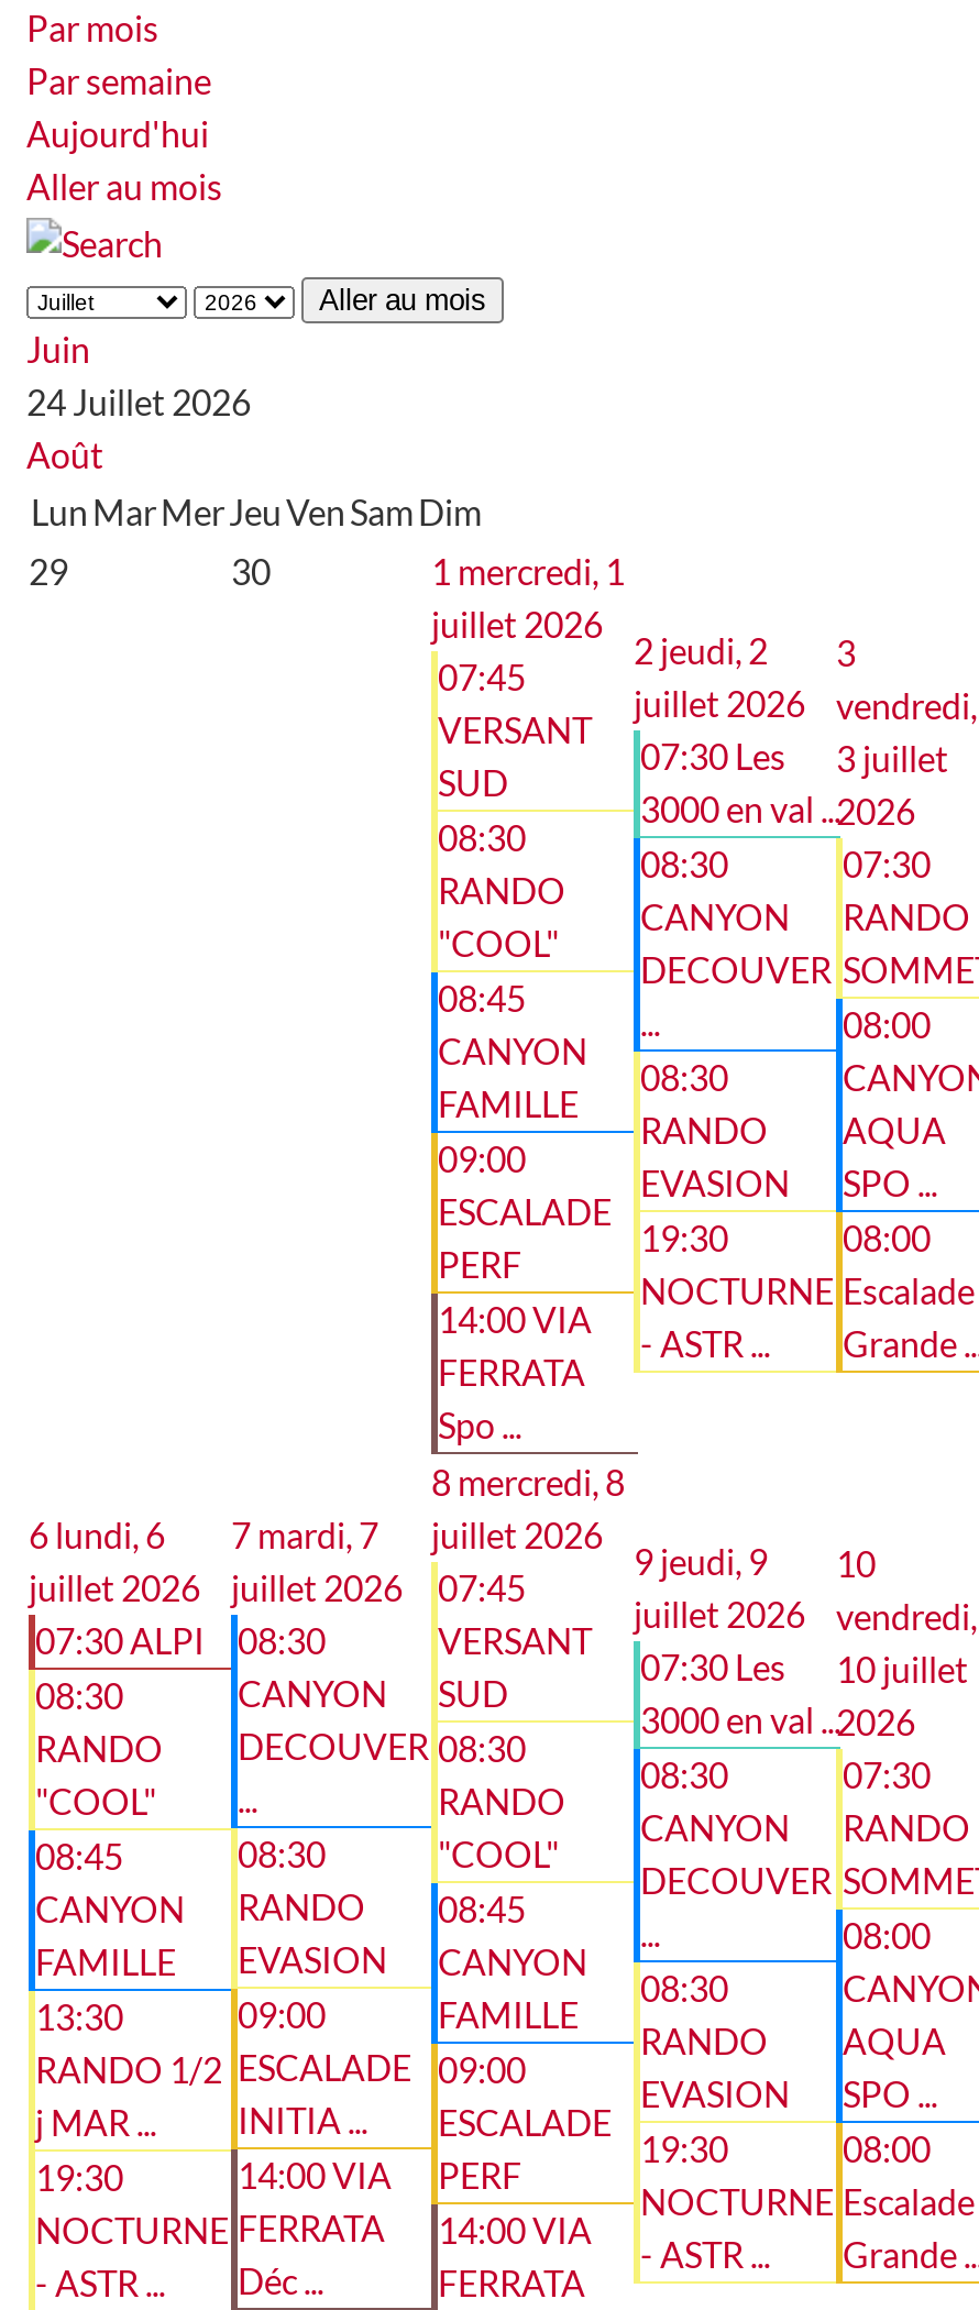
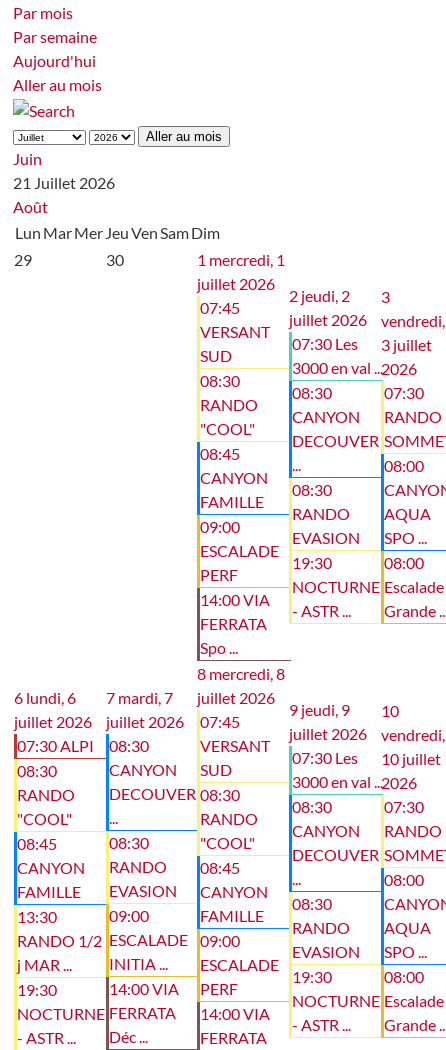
[26,381,251,422] 24 Juillet 2026 -> [13,173,115,192] 21 Juillet 2026

